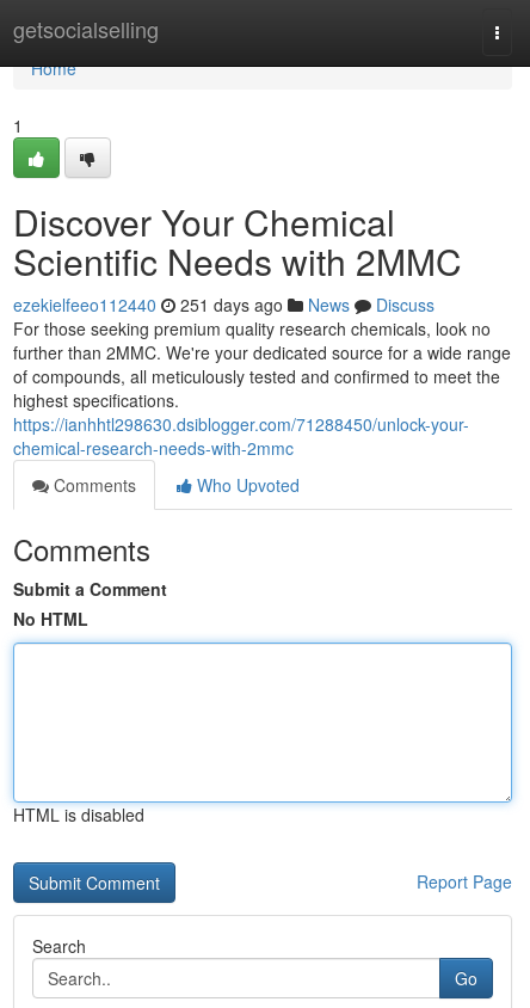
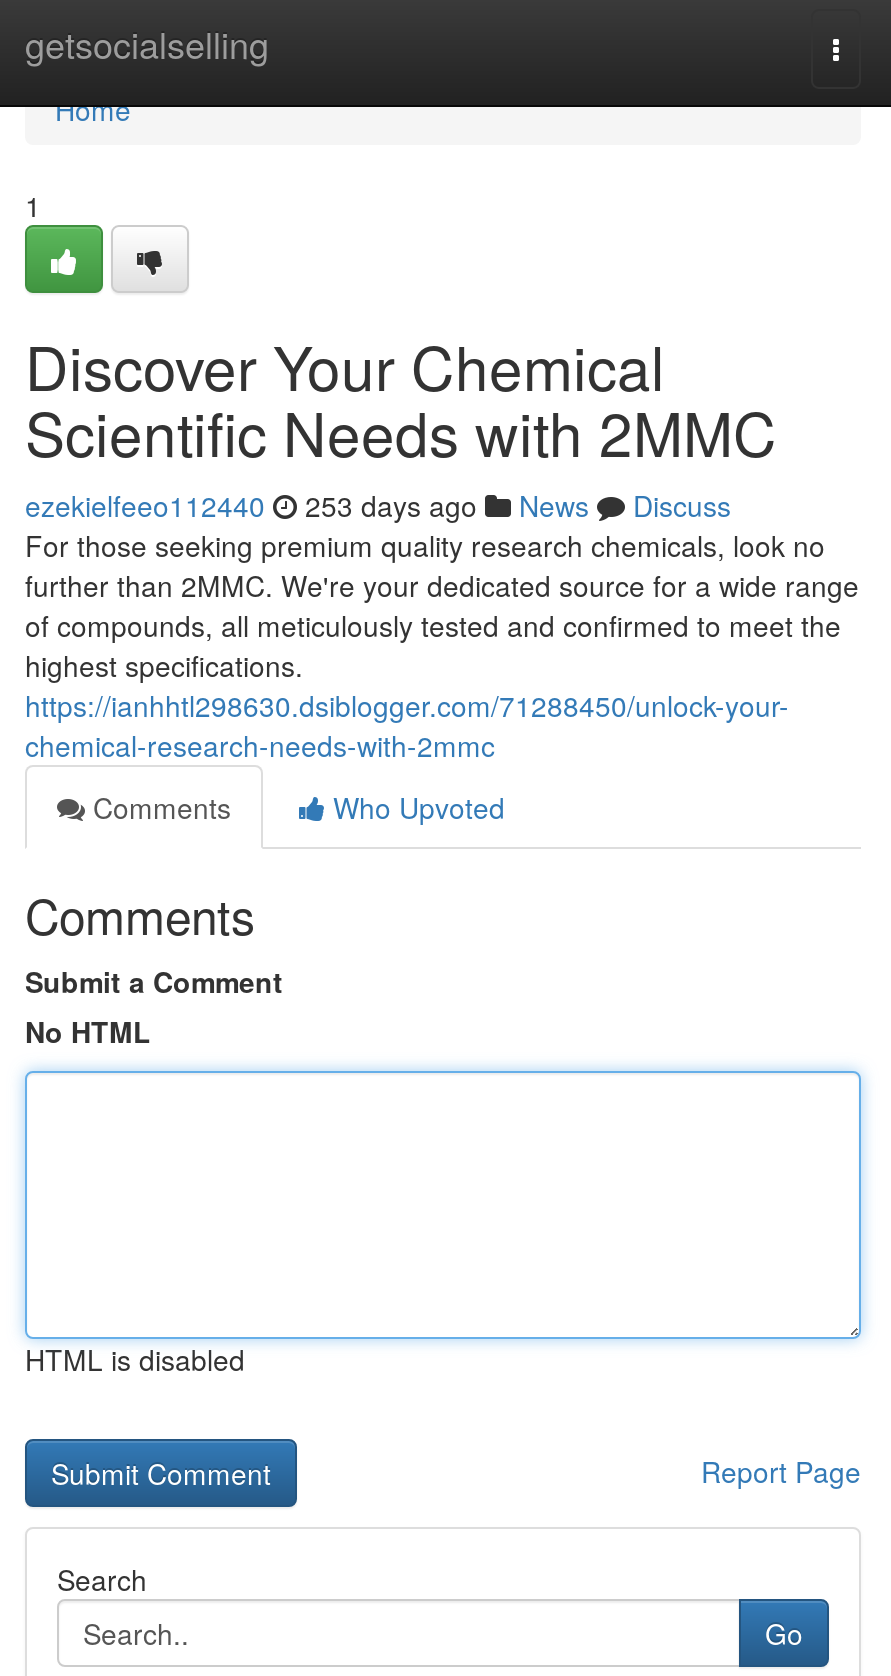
[13,293,435,316] ezekielfeeo112440 251 days ago News Discuss -> [25,485,731,525] ezekielfeeo112440 253 days ago News Discuss

